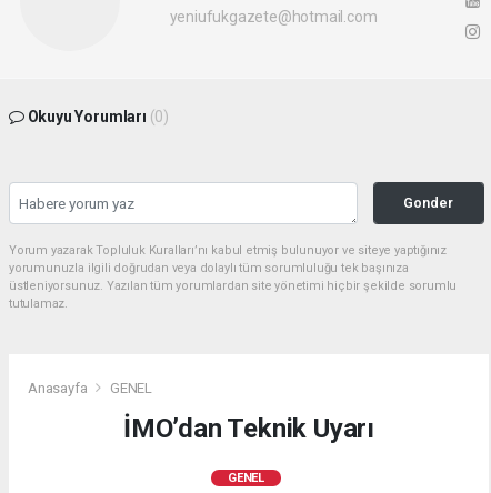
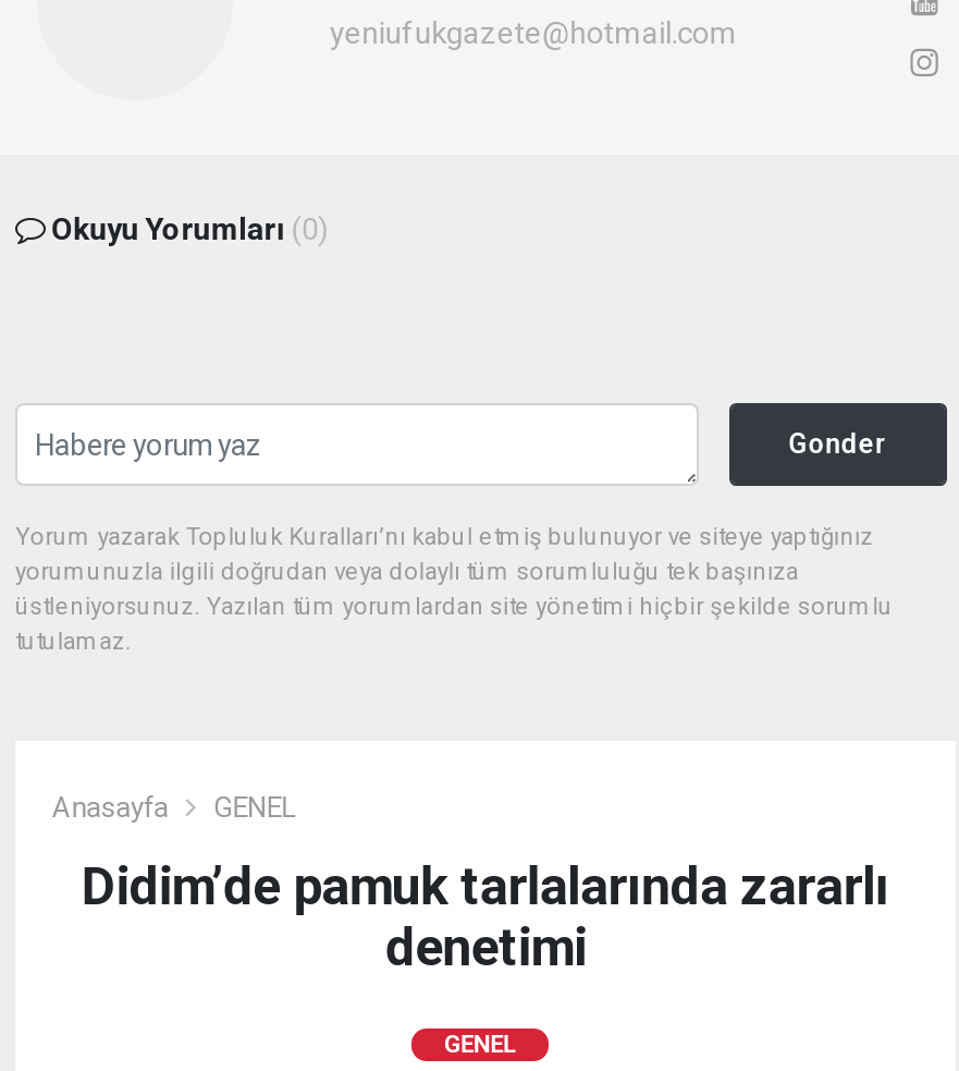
[123,414,374,445] İMO’dan Teknik Uyarı -> [81,857,890,979] Didim’de pamuk tarlalarında zararlı | denetimi

